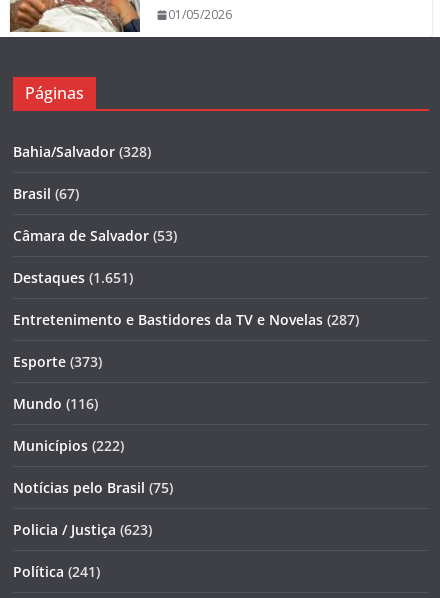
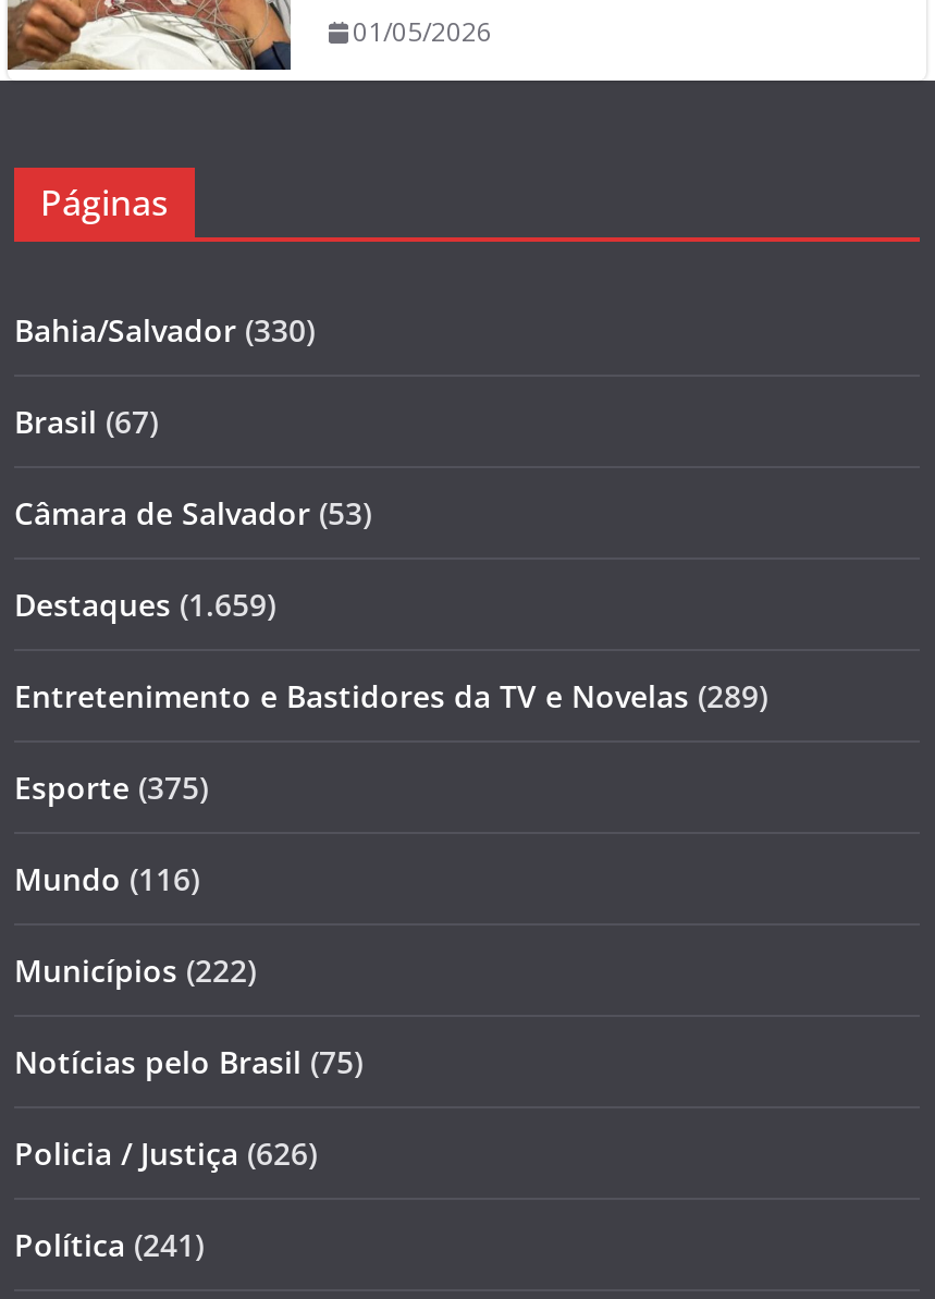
[13,142,151,161] Bahia/Salvador (328) -> [14,309,315,351] Bahia/Salvador (330)
[13,268,133,287] Destaques (1.651) -> [14,584,275,625] Destaques (1.659)
[13,310,359,329] Entretenimento e Bastidores da TV e Novelas (287) -> [14,675,767,717] Entretenimento e Bastidores da TV e Novelas (289)
[13,352,102,371] Esporte (373) -> [14,767,208,808] Esporte (375)
[13,520,152,539] Policia / Justiça (623) -> [14,1133,317,1174] Policia / Justiça (626)

